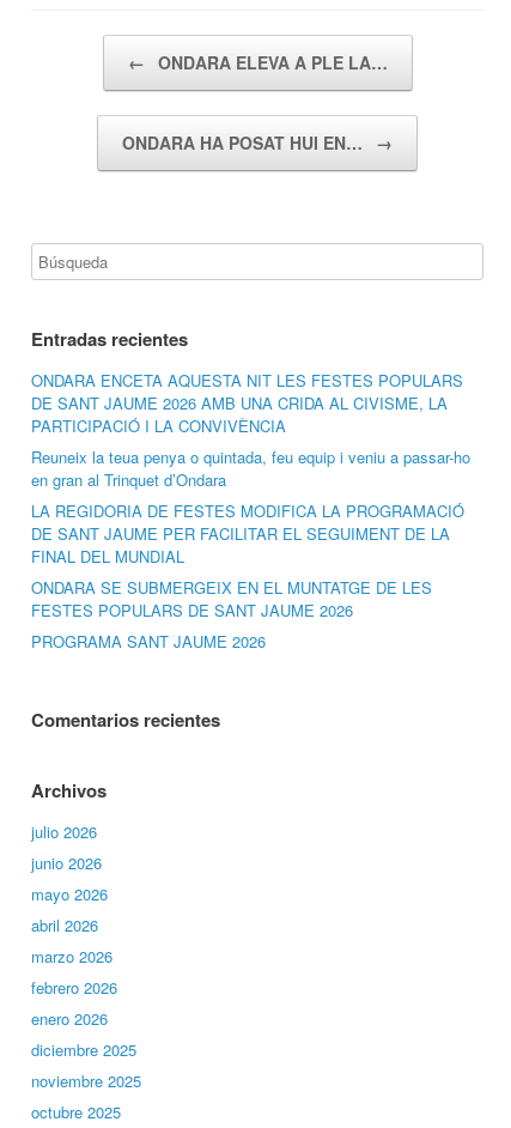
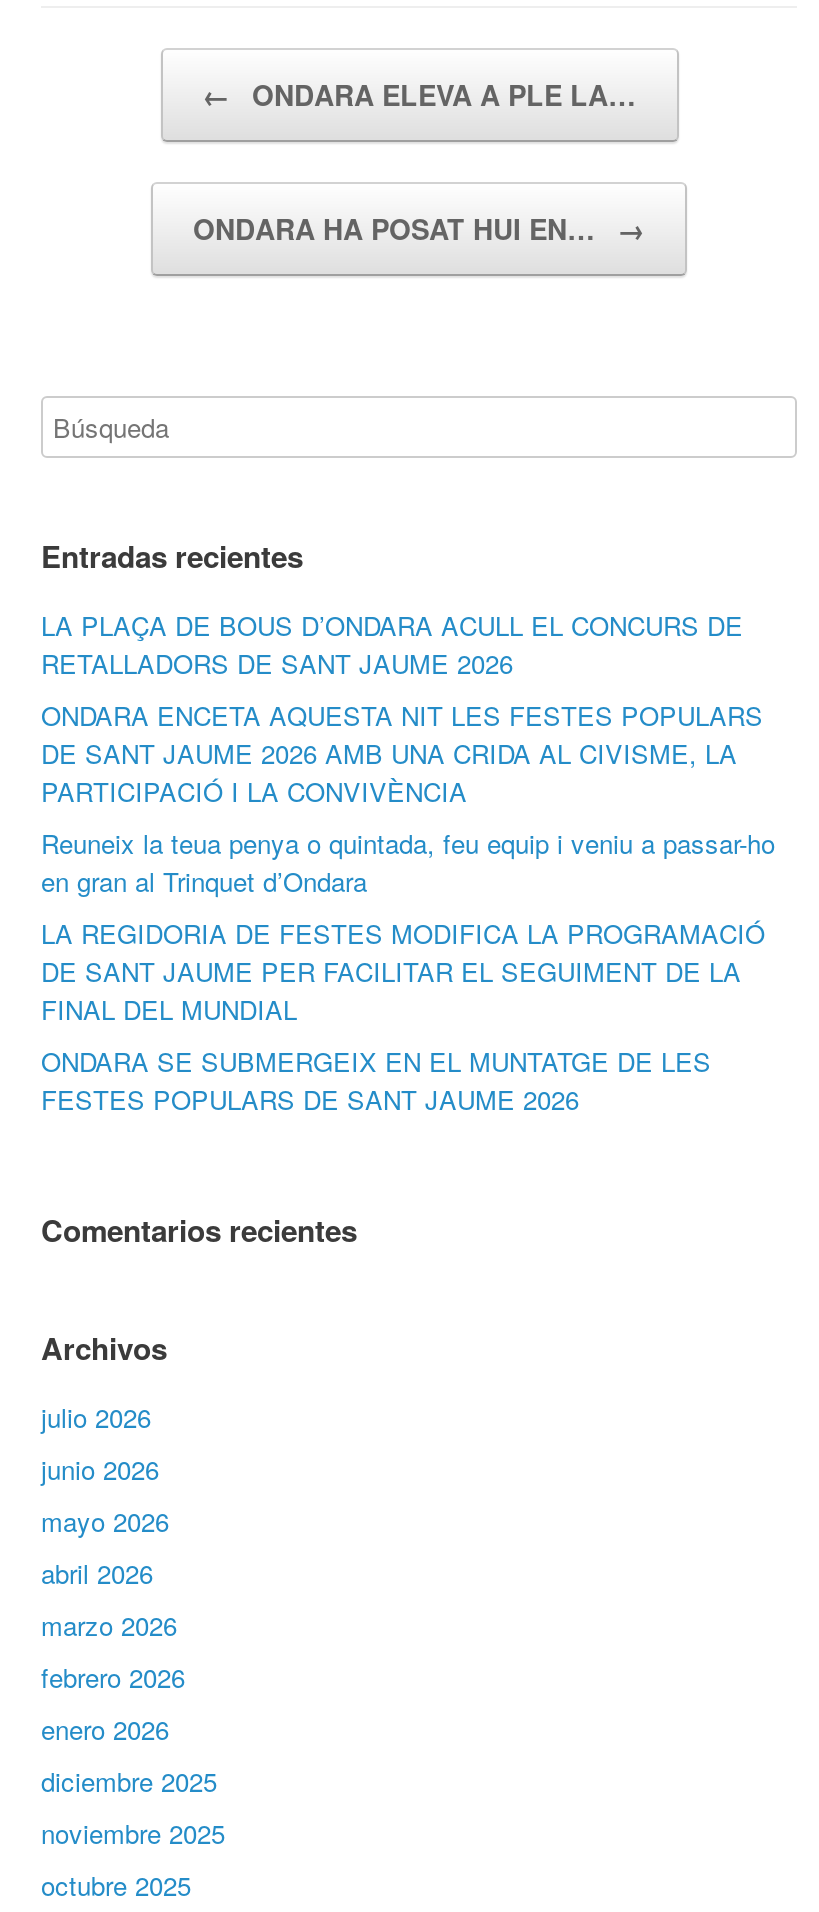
none -> [41,607,743,683] LA PLAÇA DE BOUS D’ONDARA ACULL EL CONCURS DE | RETALLADORS DE SANT JAUME 2026
moved [31,369,470,622] -> [41,697,775,1119]: ONDARA ENCETA AQUESTA NIT LES FESTES POPULARS | DE SANT JAUME 2026 AMB UNA CRIDA AL CIVISME, LA | PARTICIPACIÓ I LA CONVIVÈNCIA | ... | ONDARA SE SUBMERGEIX EN EL MUNTATGE DE LES | FESTES POPULARS DE SANT JAUME 2026
[31,630,266,653] PROGRAMA SANT JAUME 2026 -> none

